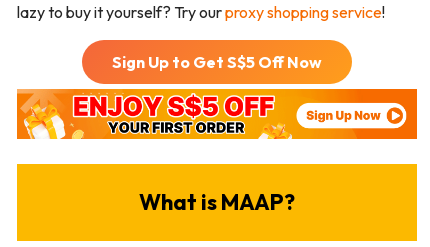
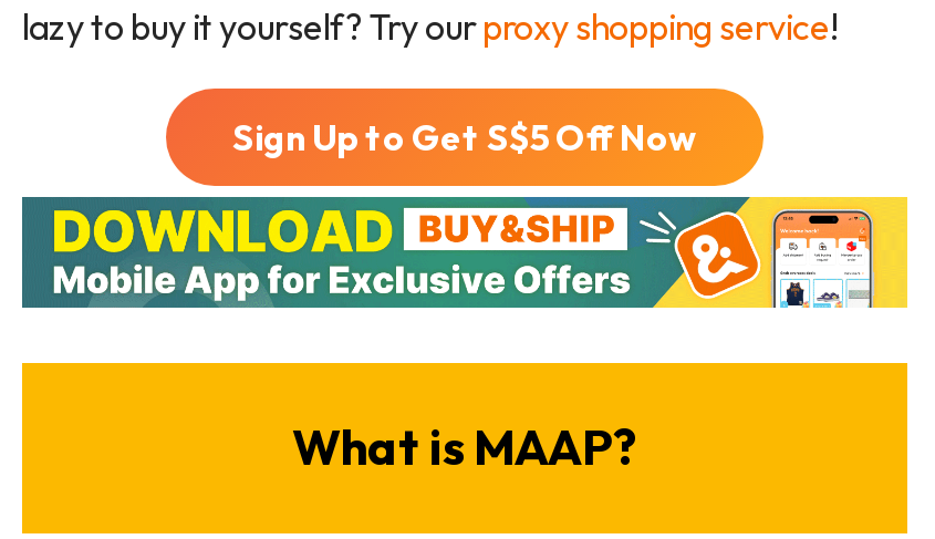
[16,88,418,140] [image] -> [20,195,910,310] [image]

